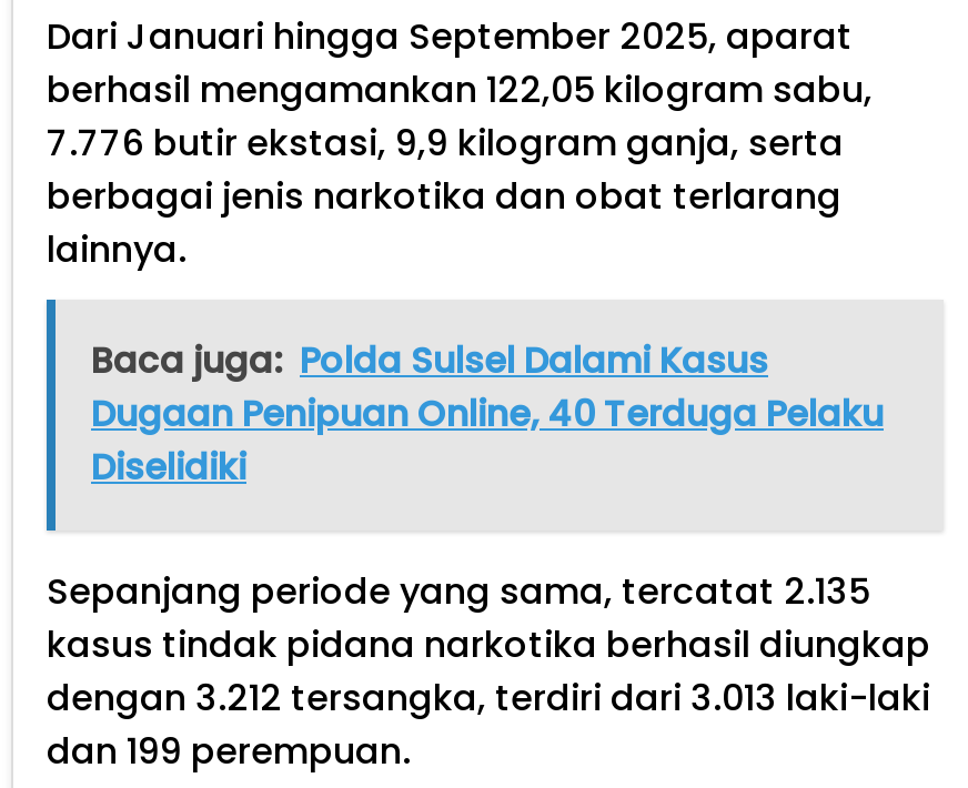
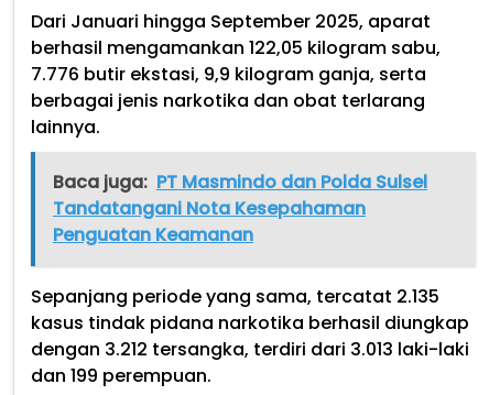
[91,336,884,493] Baca juga: Polda Sulsel Dalami Kasus | Dugaan Penipuan Online, 40 Terduga Pelaku | Diselidiki -> [53,170,427,248] Baca juga: PT Masmindo dan Polda Sulsel | Tandatangani Nota Kesepahaman | Penguatan Keamanan

